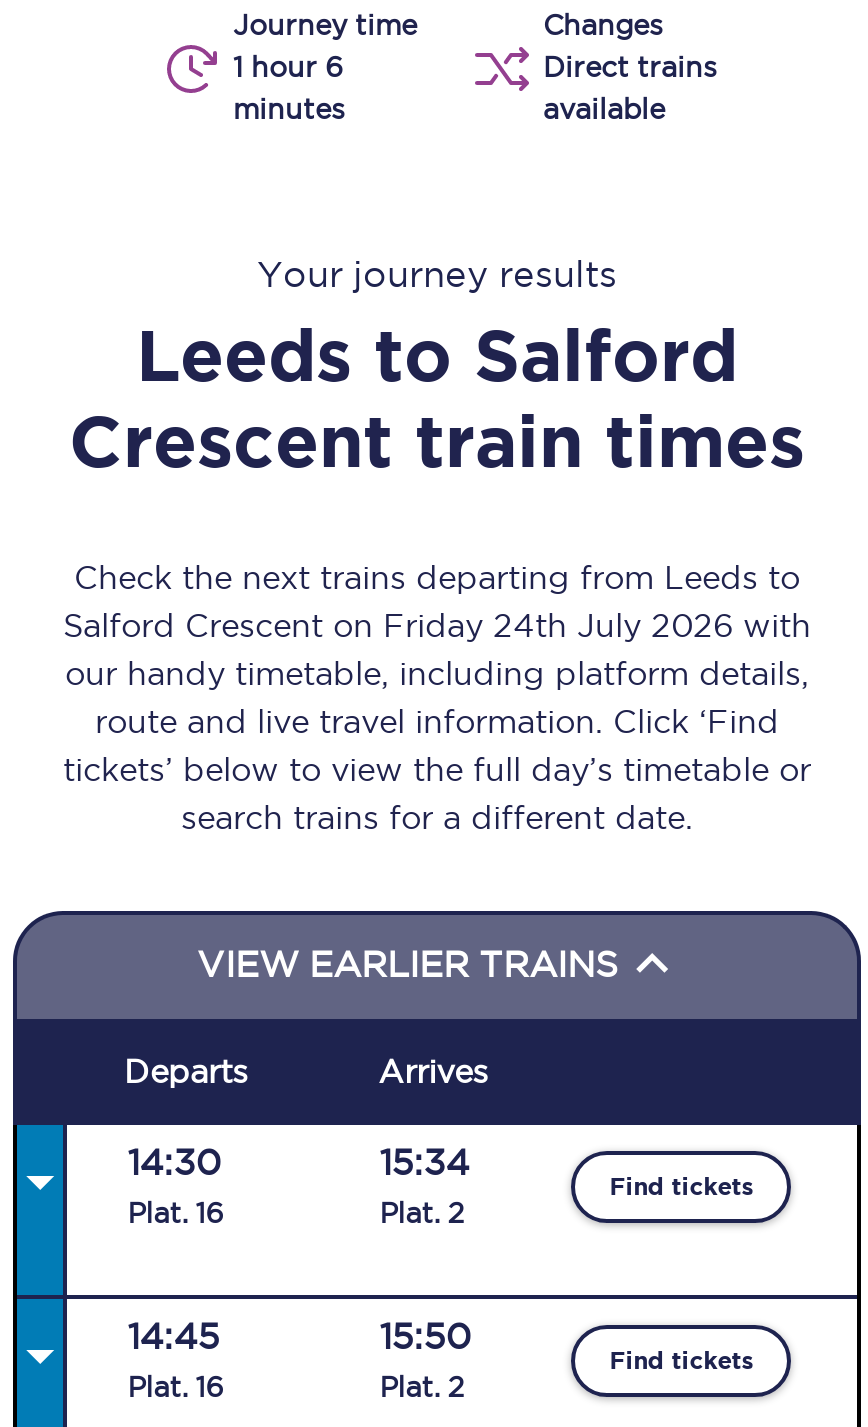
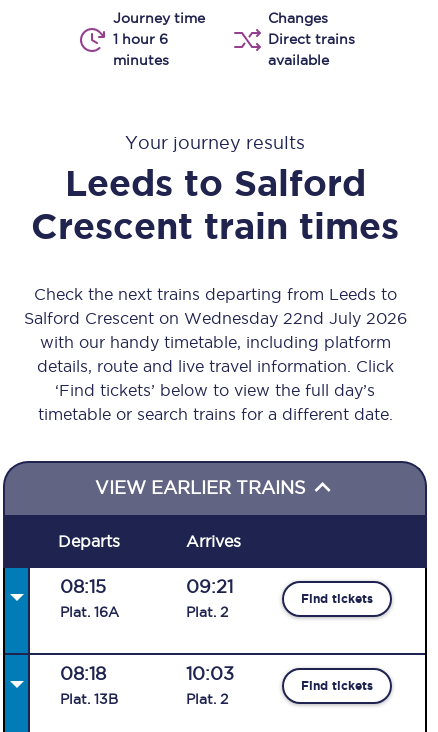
[63,607,811,835] Salford Crescent on Friday 24th July 2026 with | our handy timetable, including platform details, | route and live travel information. Click ‘Find | tickets’ below to view the full day’s timetable or | search trains for a different date. -> [23,309,406,423] Salford Crescent on Wednesday 22nd July 2026 | with our handy timetable, including platform | details, route and live travel information. Click | ‘Find tickets’ below to view the full day’s | timetable or search trains for a different date.
[127,1143,221,1181] 14:30 -> [60,577,106,596] 08:15
[379,1143,469,1181] 15:34 -> [186,577,233,596] 09:21
[127,1197,223,1229] Plat. 16 -> [60,604,119,620] Plat. 16A
[127,1317,219,1355] 14:45 -> [60,664,106,683] 08:18
[379,1317,471,1355] 15:50 -> [186,664,234,683] 10:03
[127,1371,223,1403] Plat. 16 -> [60,691,118,707] Plat. 13B

